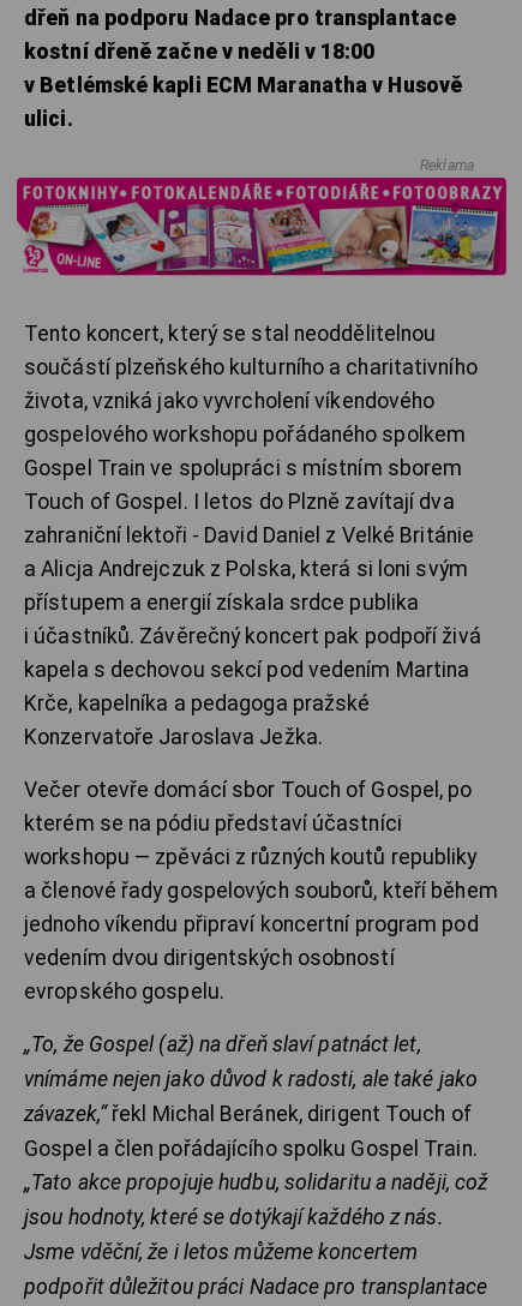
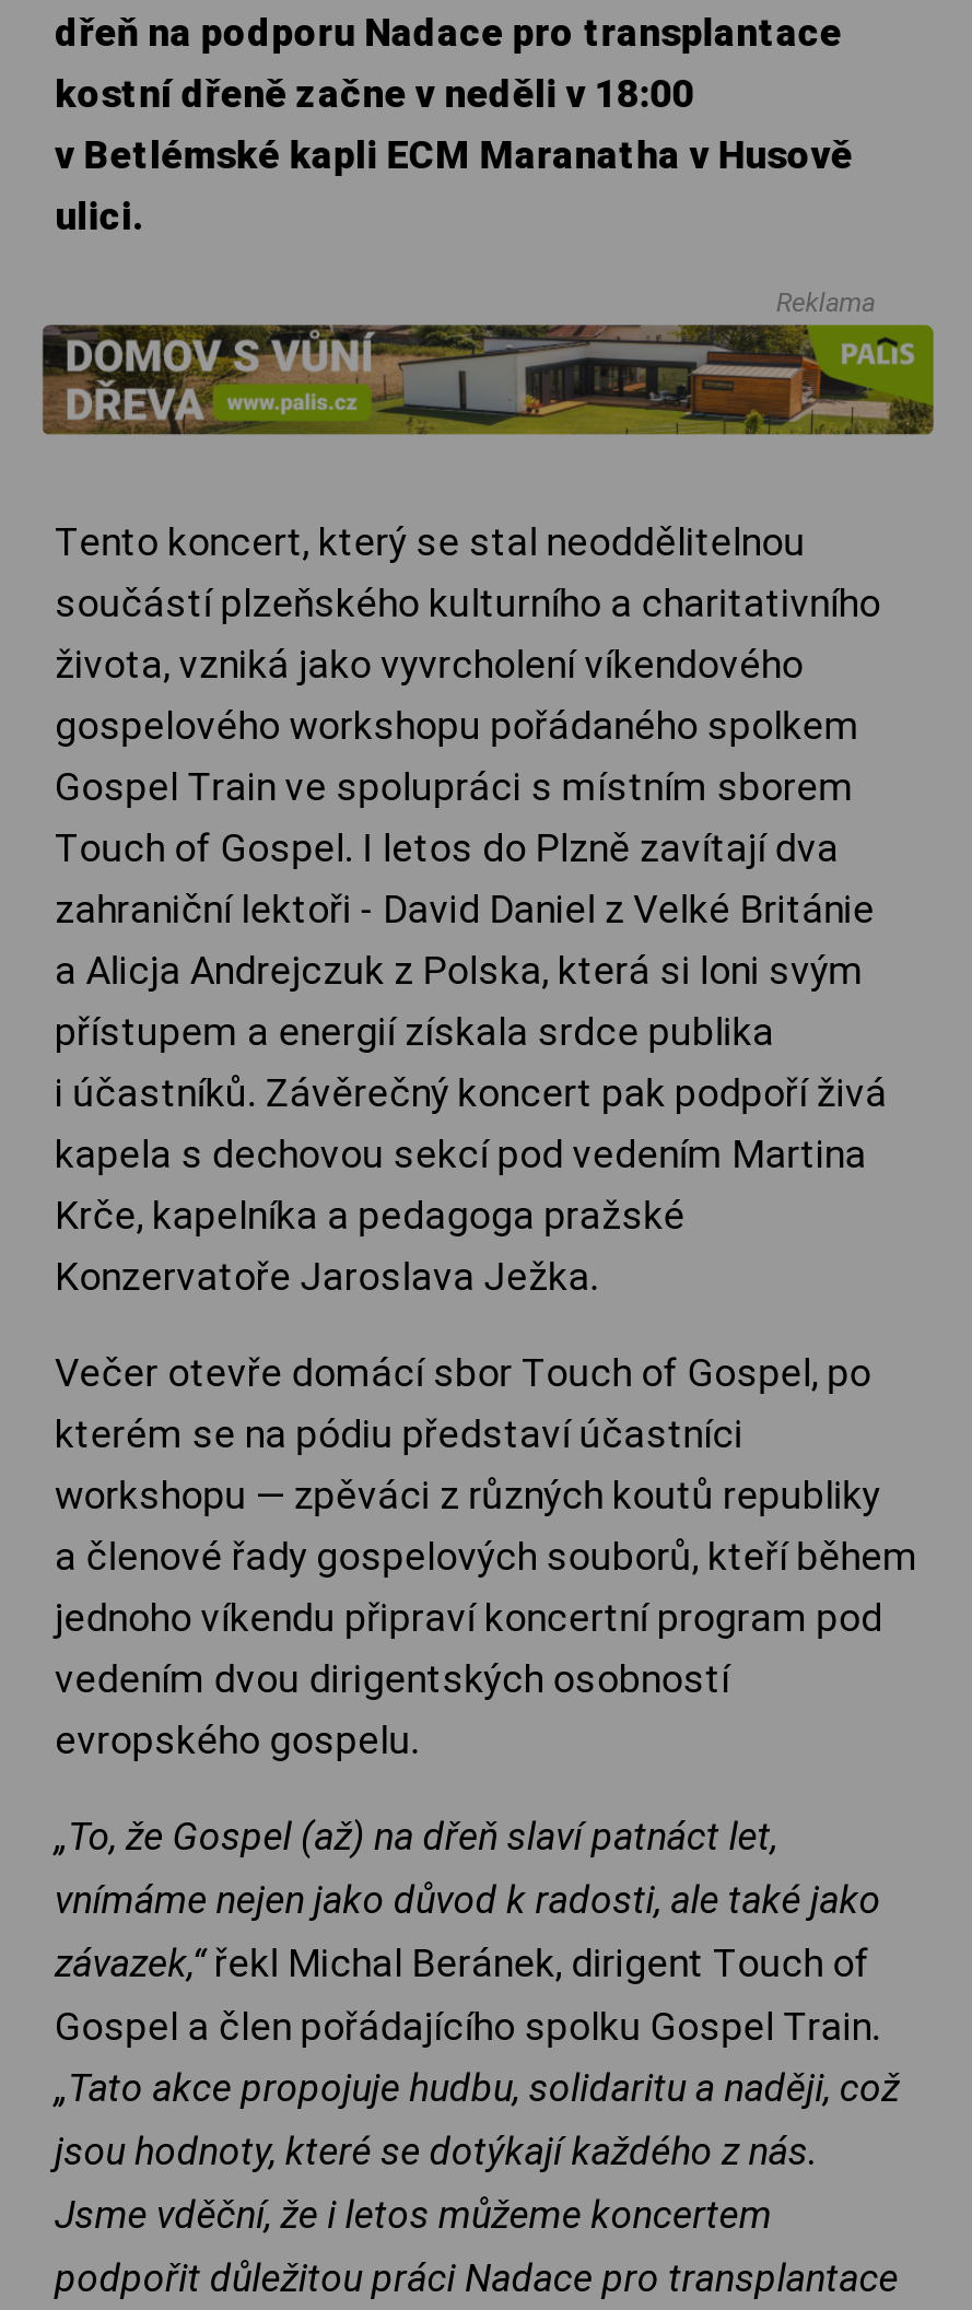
[16,176,508,276] [image] -> [39,321,936,437] [image]

